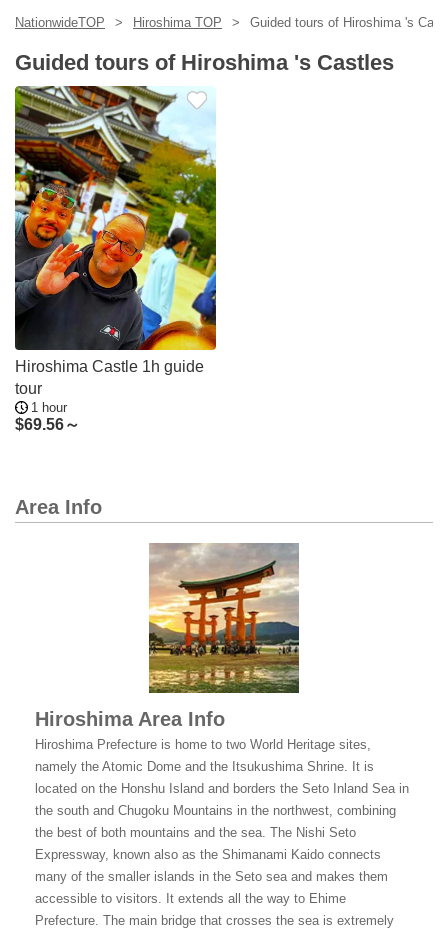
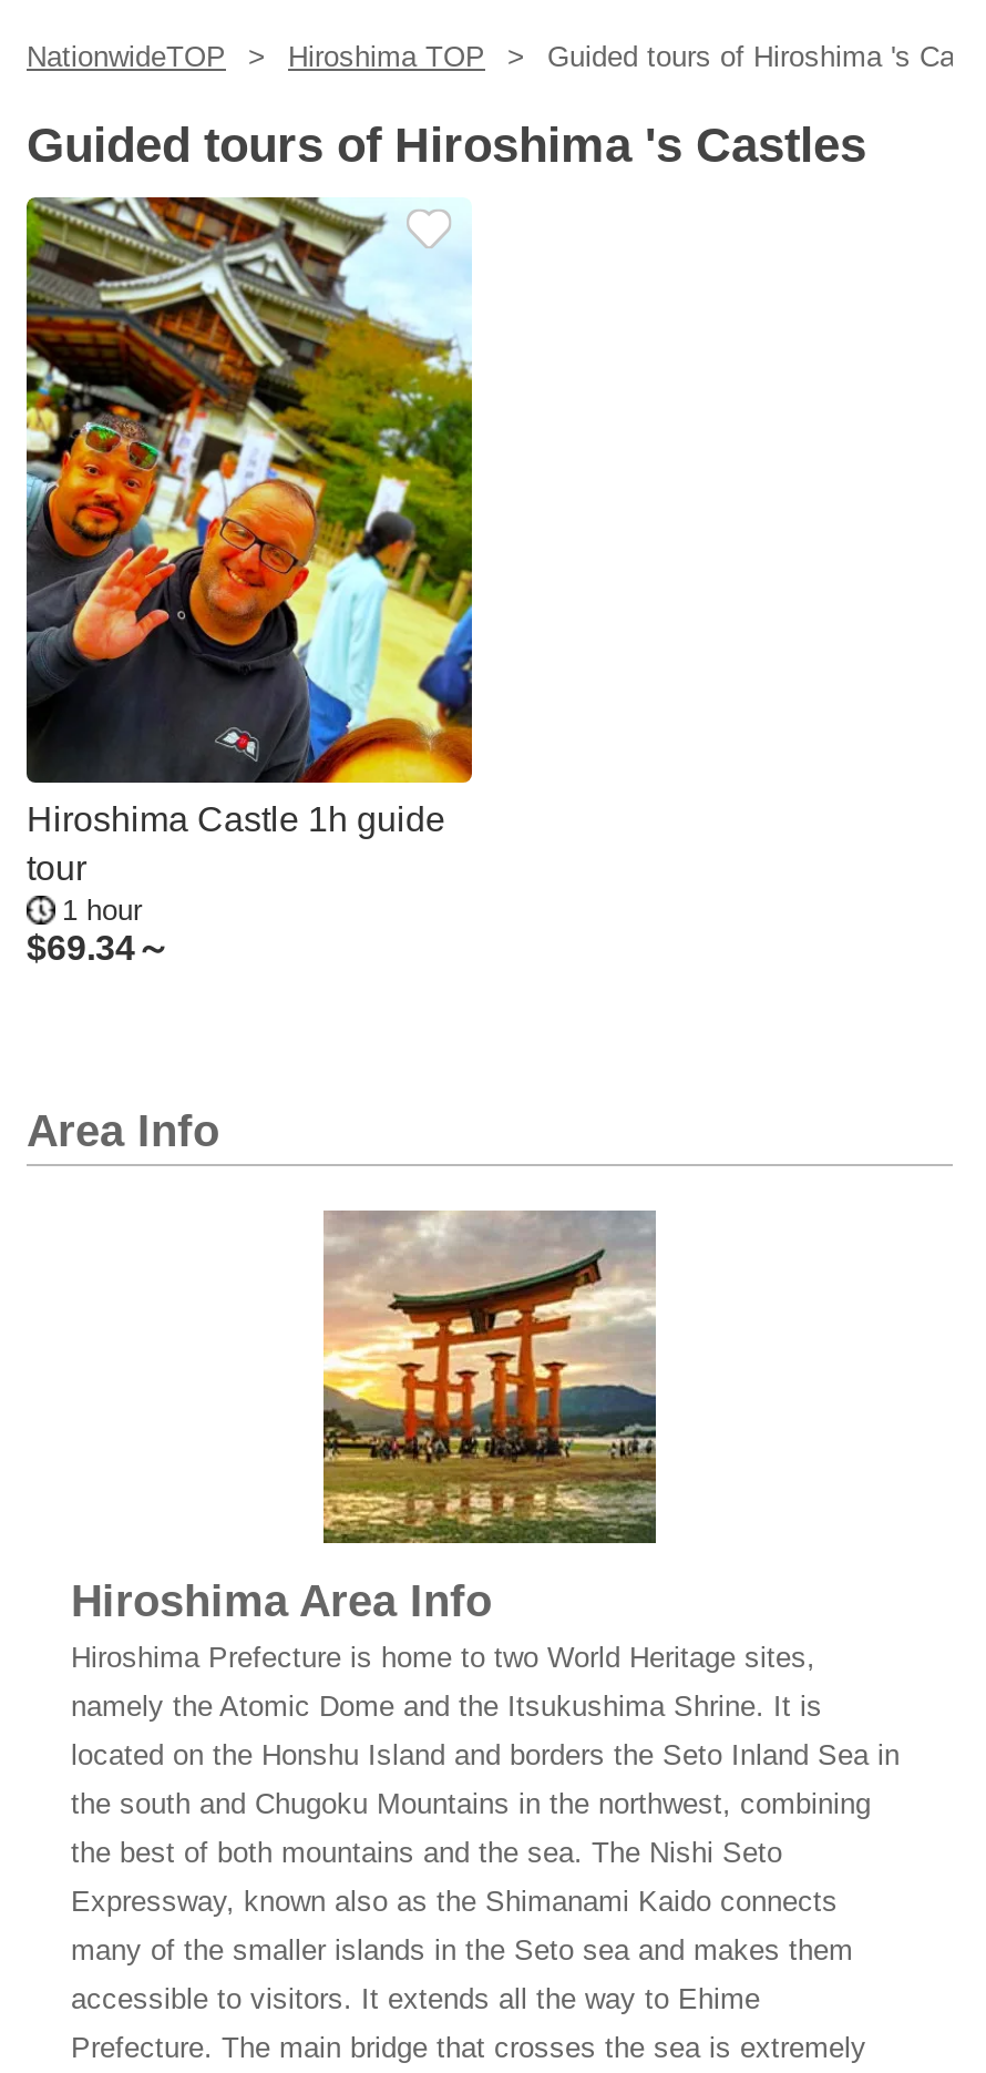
[15,416,80,433] $69.56～ -> [27,929,171,967] $69.34～

